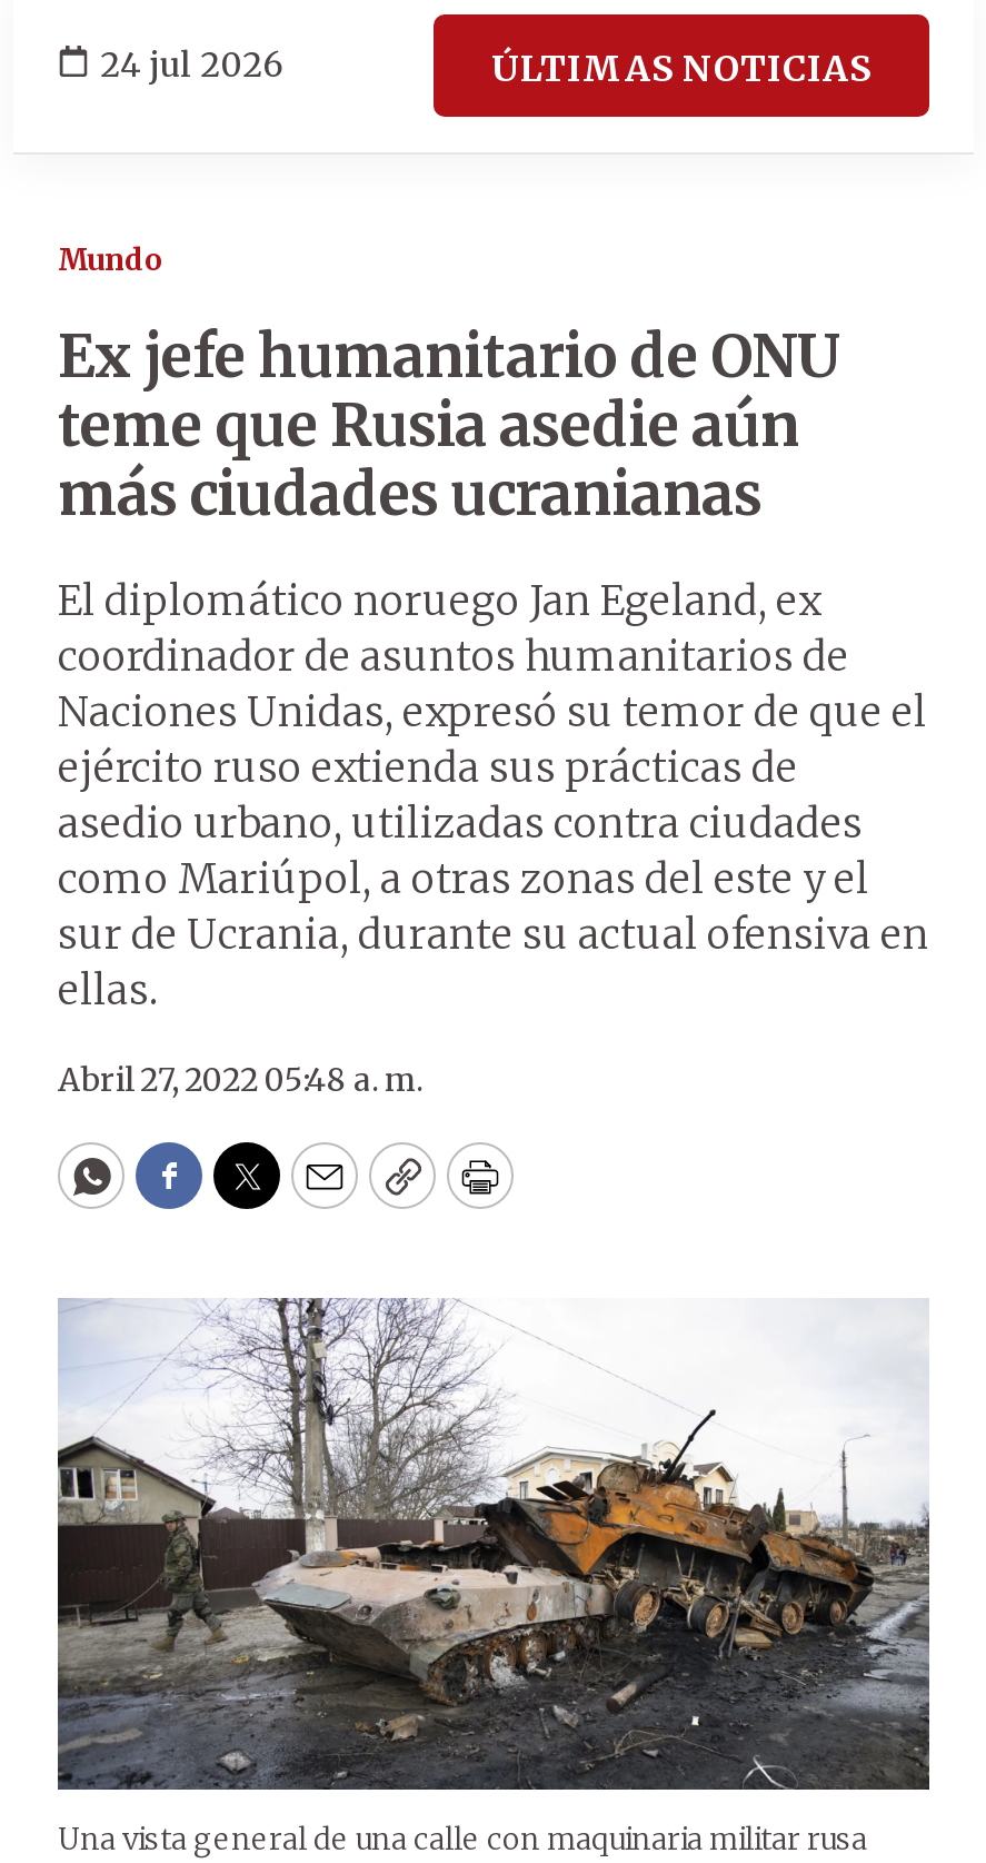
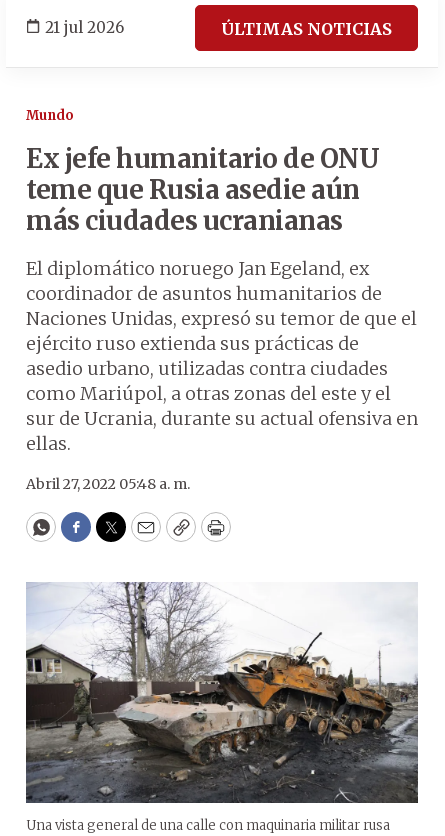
[100,42,282,85] 24 jul 2026 -> [45,17,124,36] 21 jul 2026

